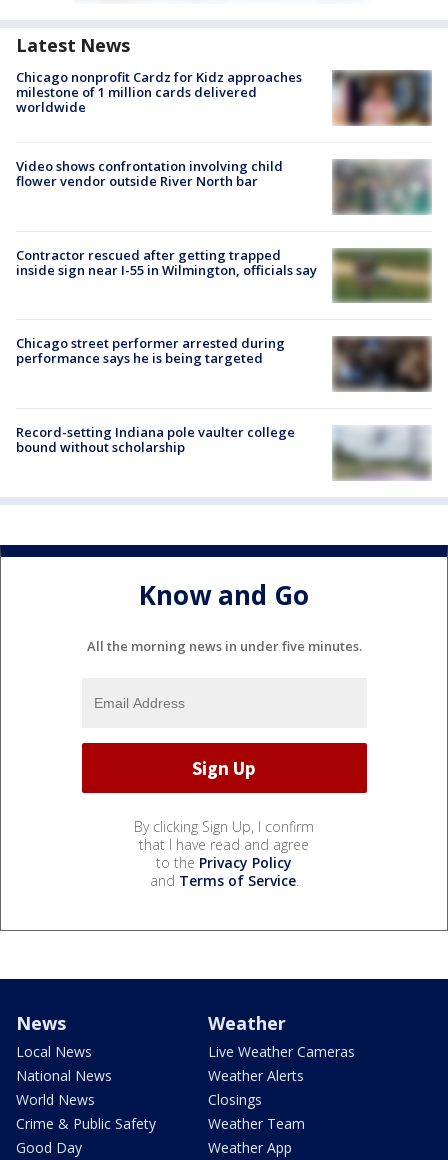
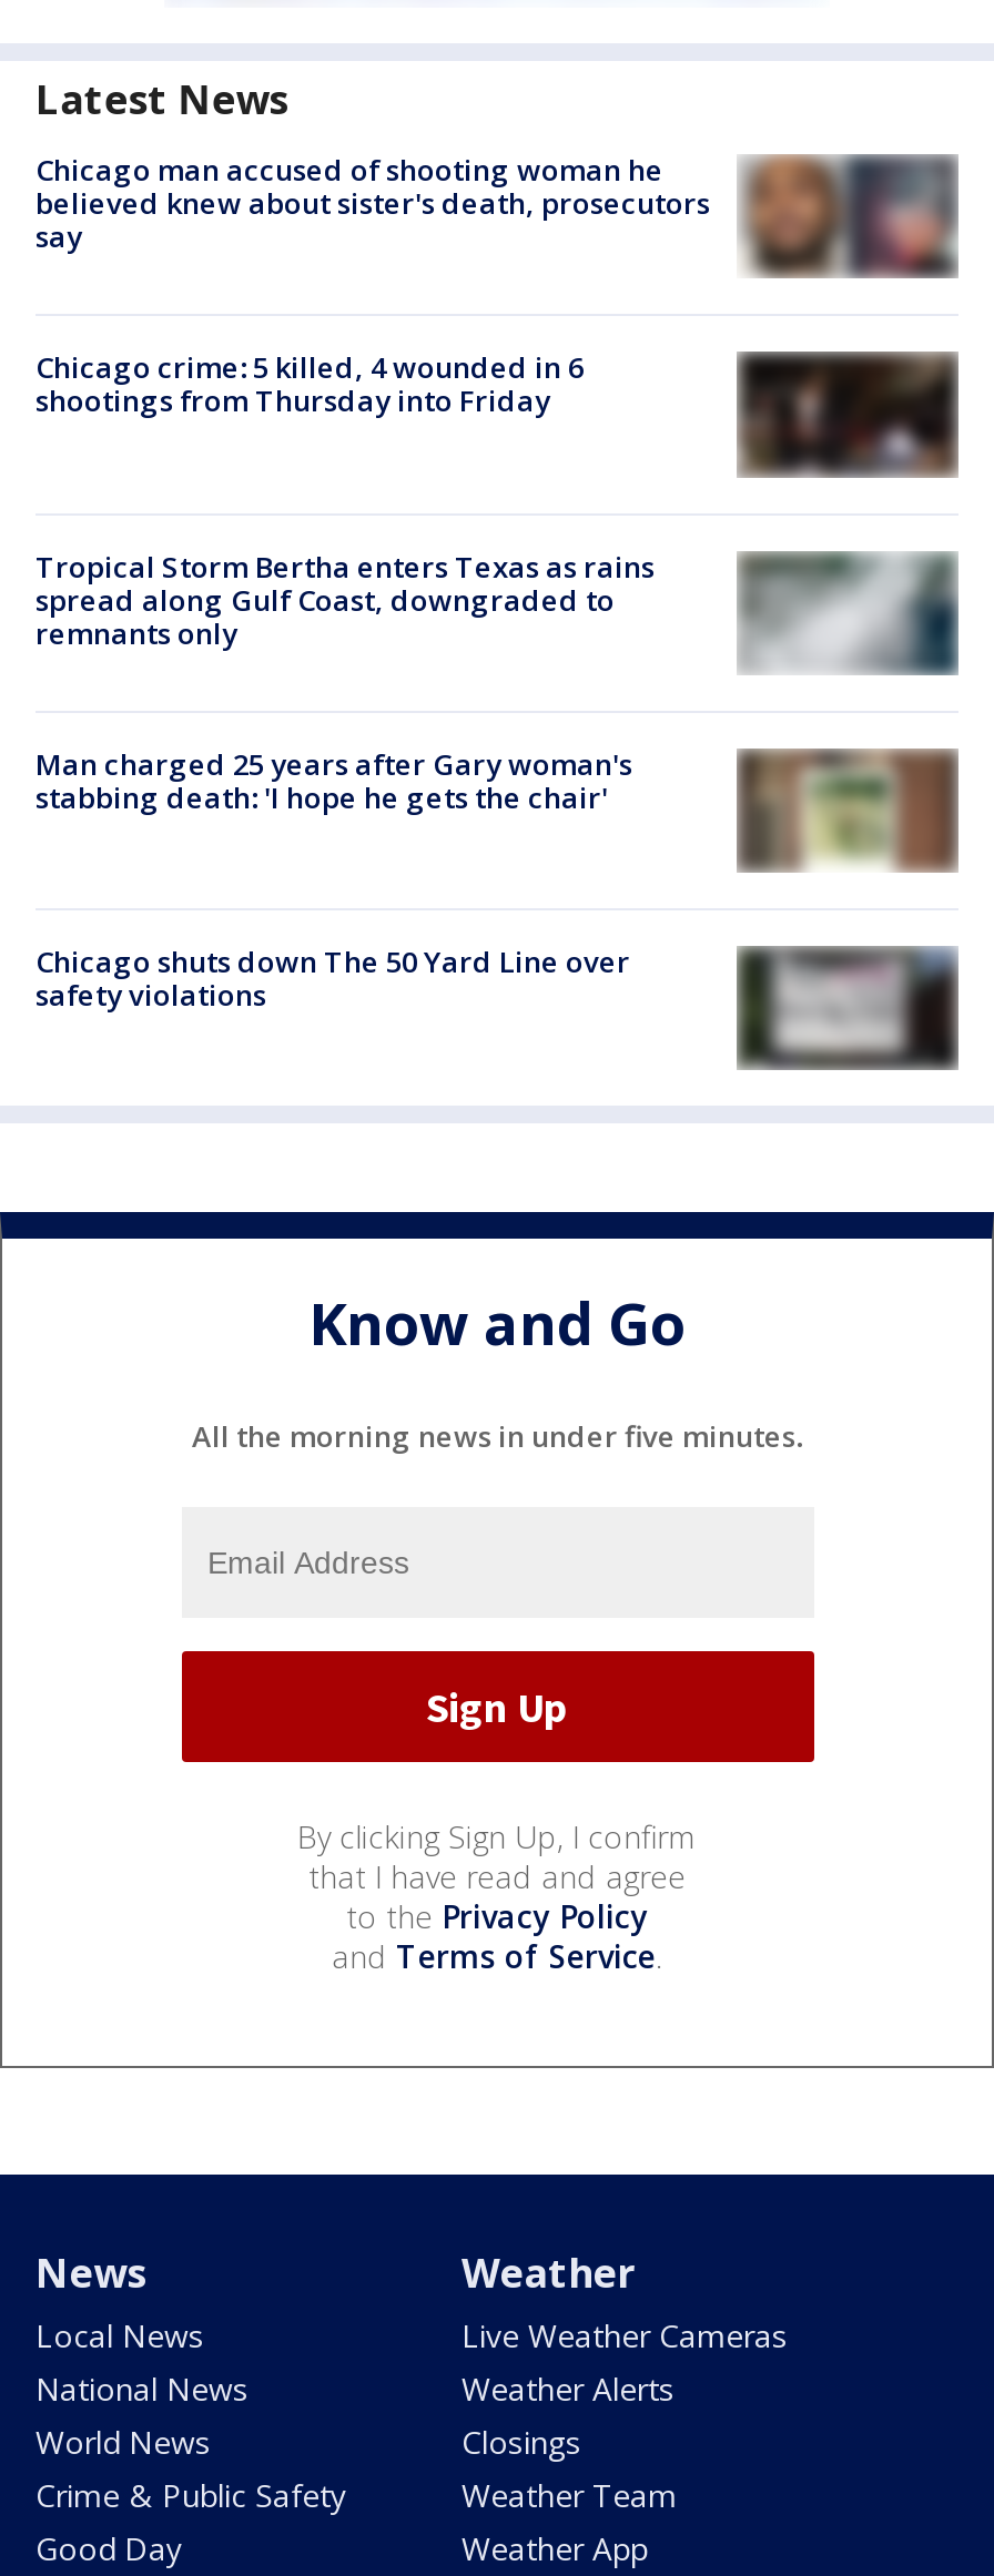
[16,68,427,125] [image] | Chicago nonprofit Cardz for Kidz approaches | milestone of 1 million cards delivered | worldwide -> [35,150,945,277] [image] | Chicago man accused of shooting woman he | believed knew about sister's death, prosecutors | say
[16,157,283,190] Video shows confrontation involving child | flower vendor outside River North bar -> [35,348,584,421] Chicago crime: 5 killed, 4 wounded in 6 | shootings from Thursday into Friday
[335,159,432,214] [image] -> [741,350,958,477] [image]
[16,246,432,303] [image] | Contractor rescued after getting trapped | inside sign near I-55 in Wilmington, officials say -> [35,546,958,674] [image] | Tropical Storm Bertha enters Texas as rains | spread along Gulf Coast, downgraded to | remnants only
[16,334,285,367] Chicago street performer arrested during | performance says he is being targeted -> [35,744,632,817] Man charged 25 years after Gary woman's | stabbing death: 'I hope he gets the chair'
[334,337,428,392] [image] -> [739,754,947,869] [image]
[16,423,295,456] Record-setting Indiana pole vaulter college | bound without scholarship -> [35,942,630,1015] Chicago shuts down The 50 Yard Line over | safety violations
[333,428,431,480] [image] -> [737,947,958,1071] [image]

